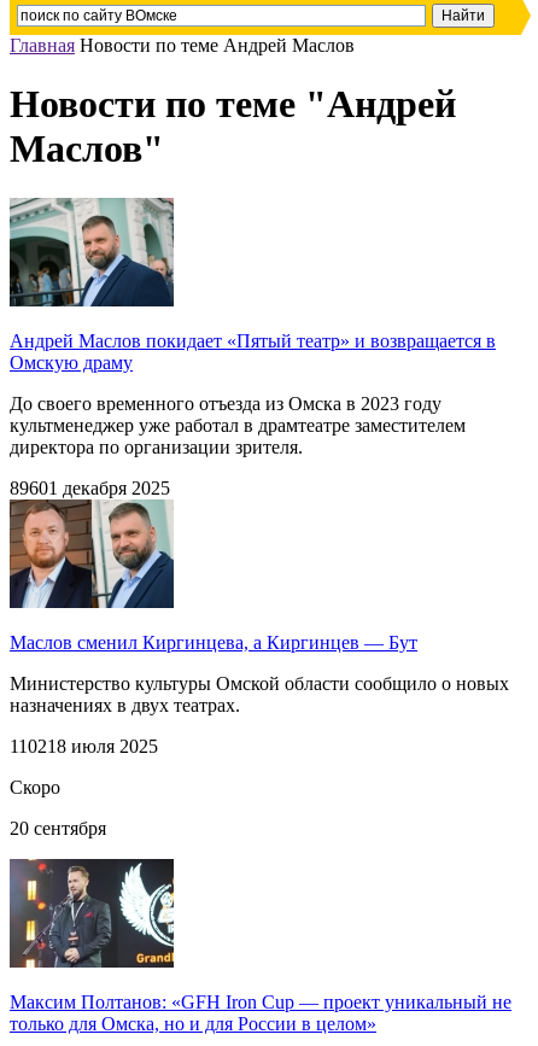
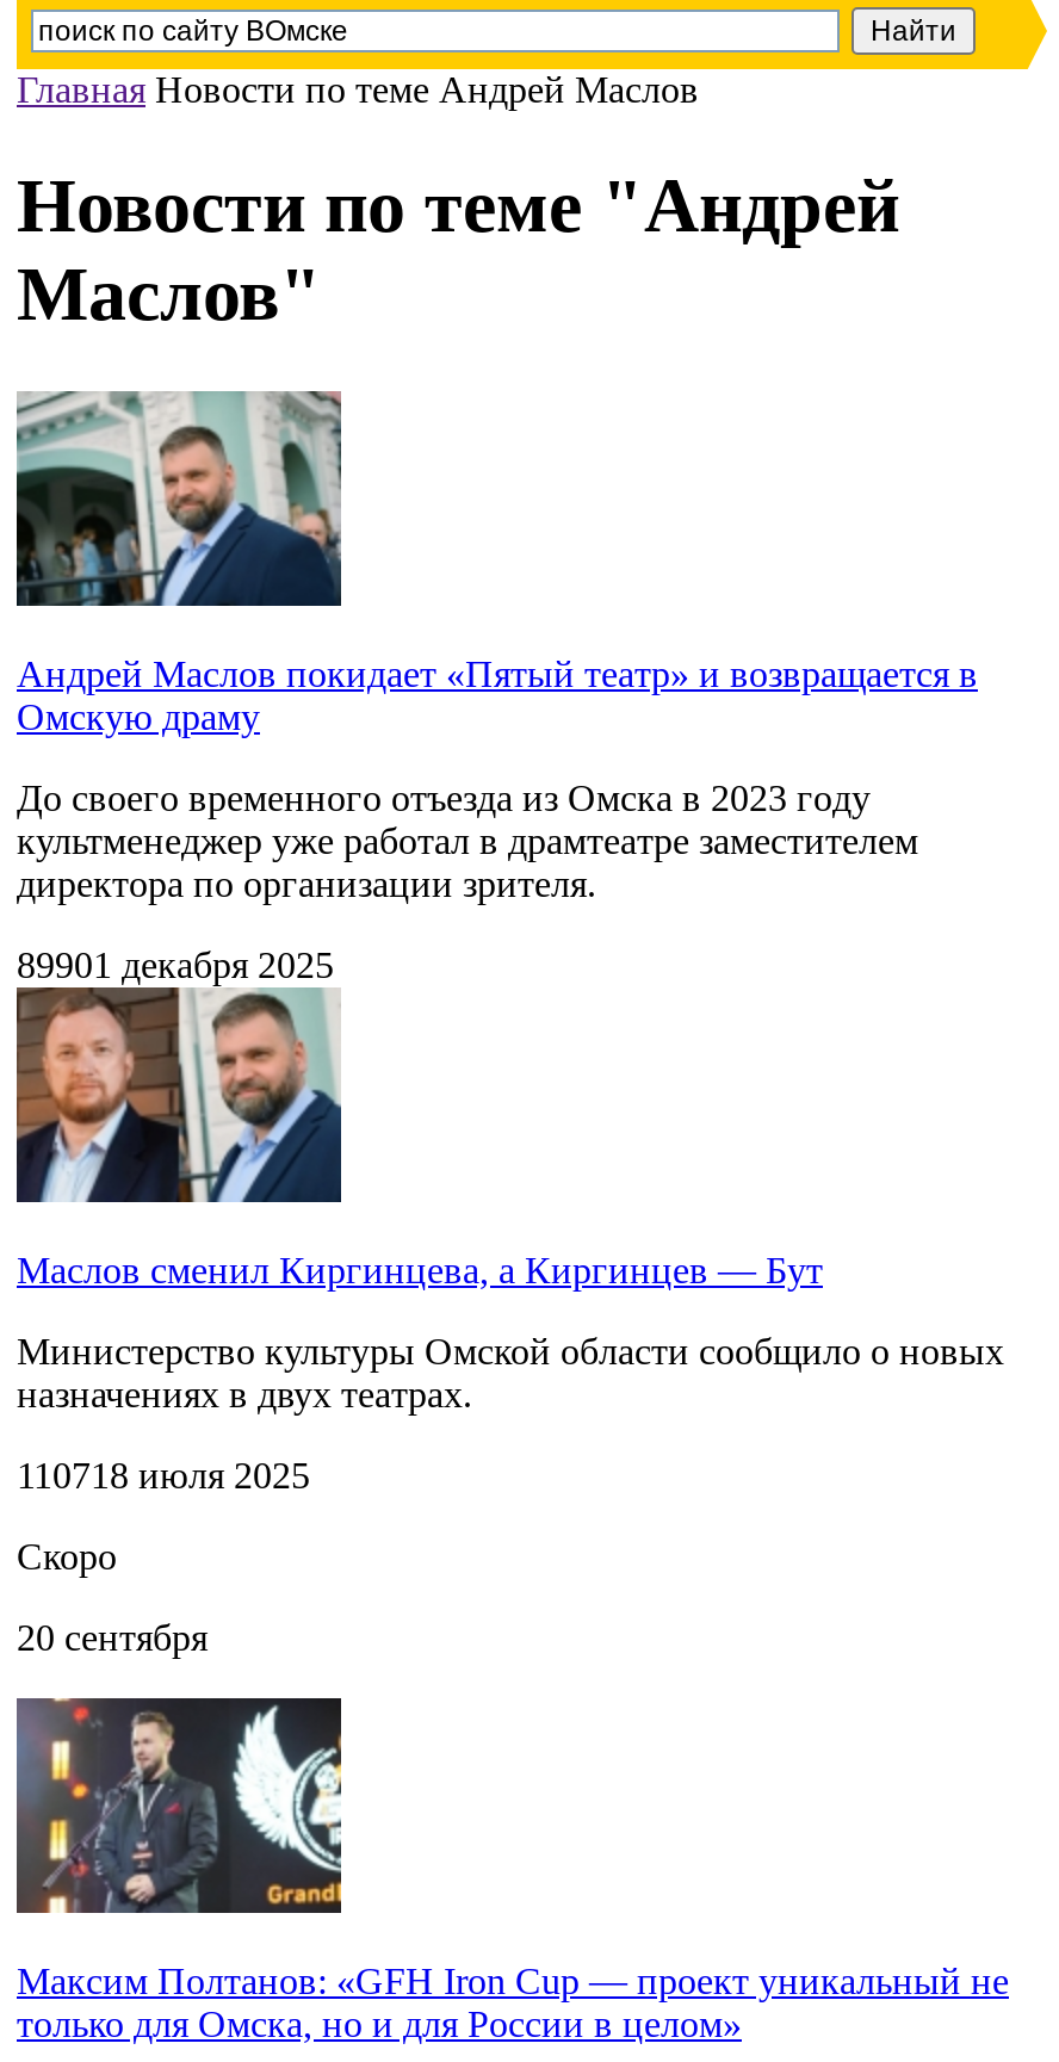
[10,478,170,498] 89601 декабря 2025 -> [17,944,334,985] 89901 декабря 2025
[10,736,158,756] 110218 июля 2025 -> [17,1455,310,1495] 110718 июля 2025

